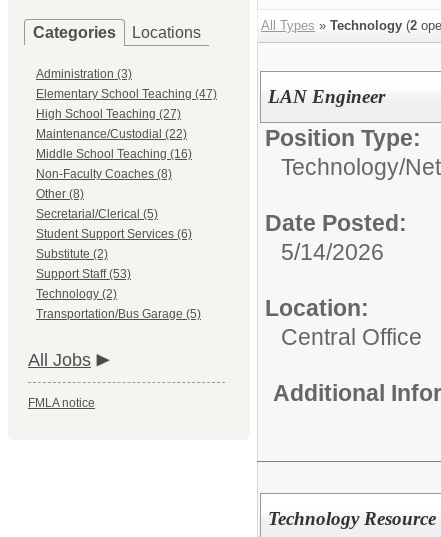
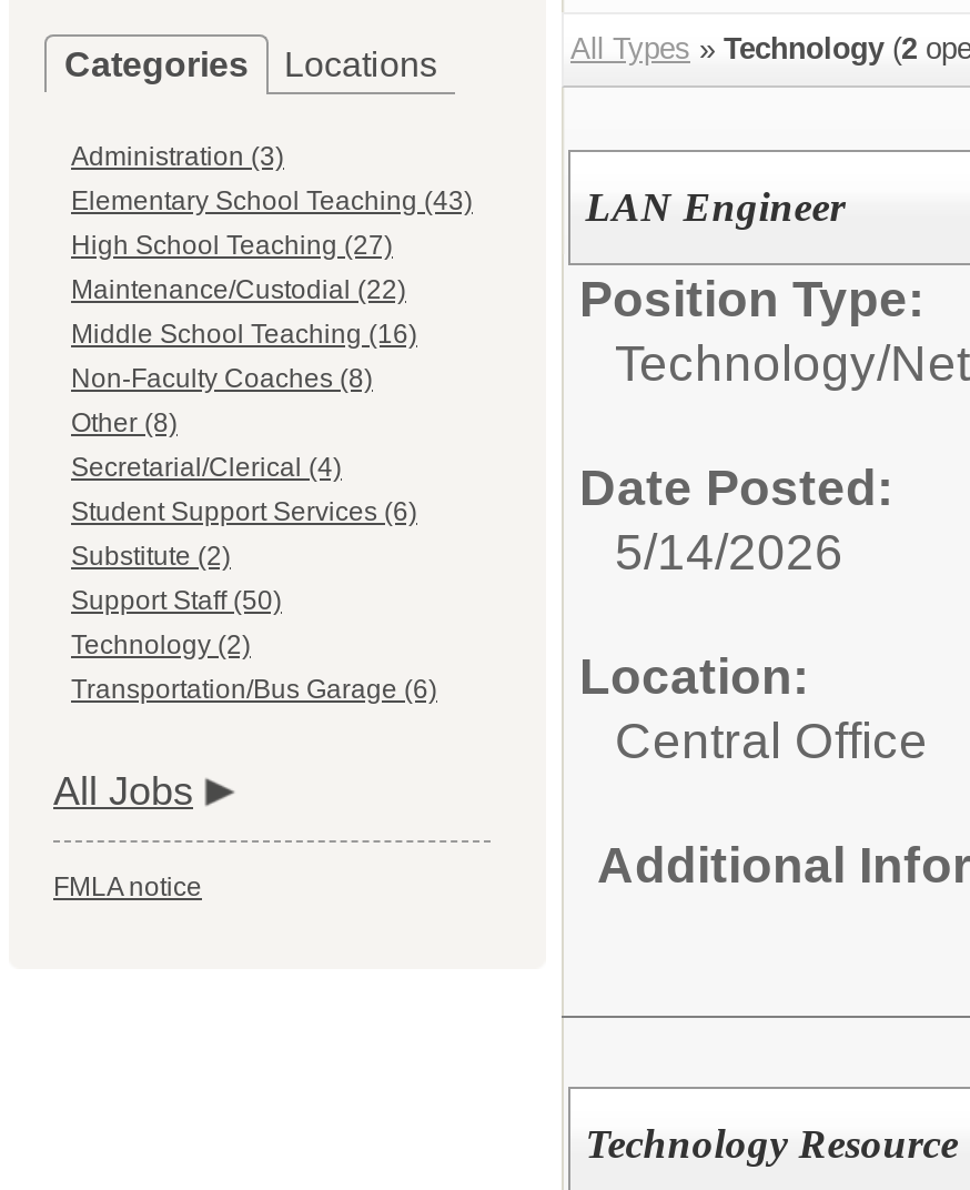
[36,87,217,101] Elementary School Teaching (47) -> [71,185,473,216] Elementary School Teaching (43)
[36,207,158,221] Secretarial/Clerical (5) -> [71,452,342,483] Secretarial/Clerical (4)
[36,267,131,281] Support Staff (53) -> [71,585,282,616] Support Staff (50)
[36,307,201,321] Transportation/Bus Garage (5) -> [71,674,437,705] Transportation/Bus Garage (6)

